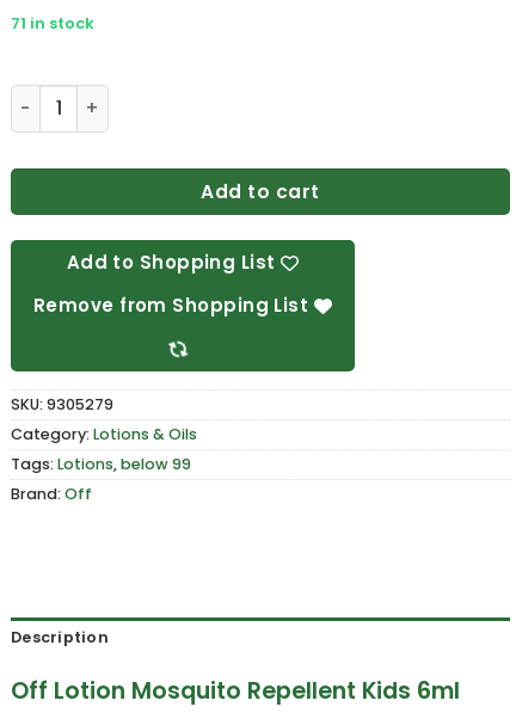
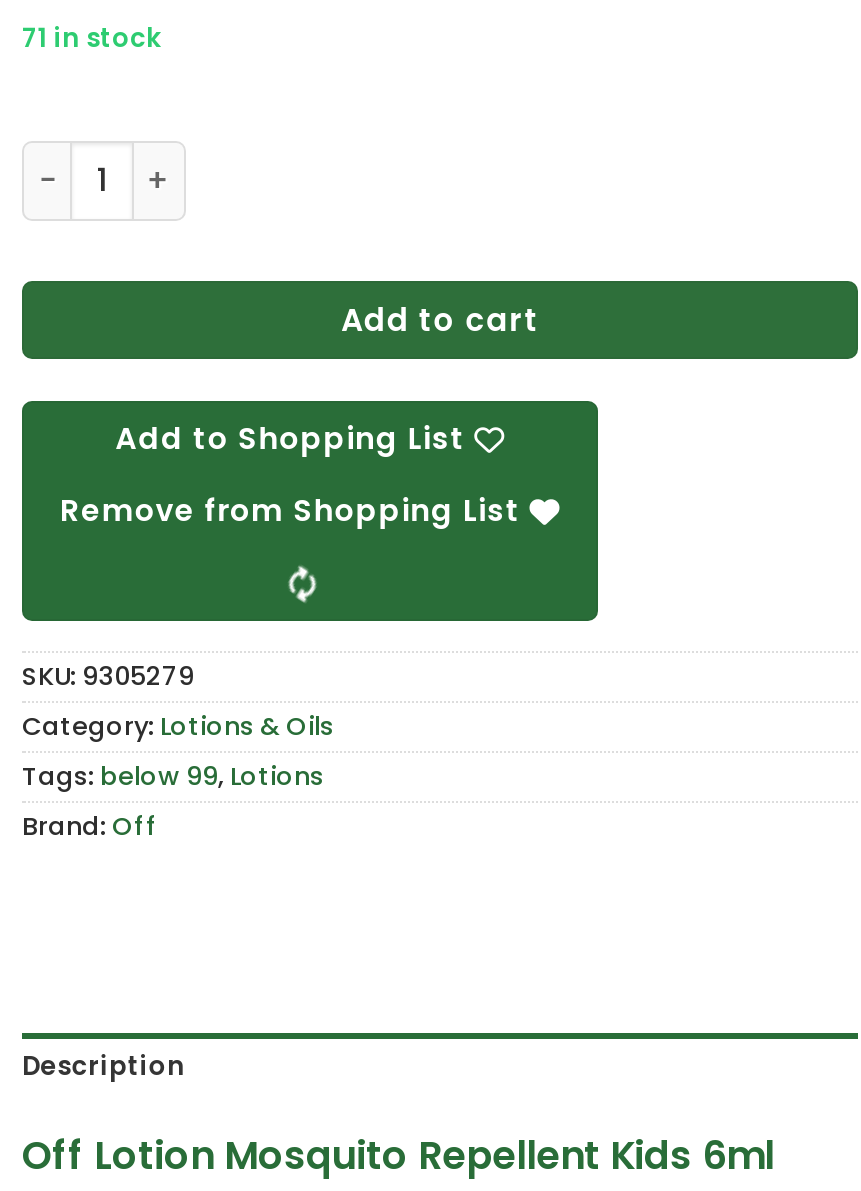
[11,454,191,474] Tags: Lotions, below 99 -> [22,759,324,793] Tags: below 99, Lotions

